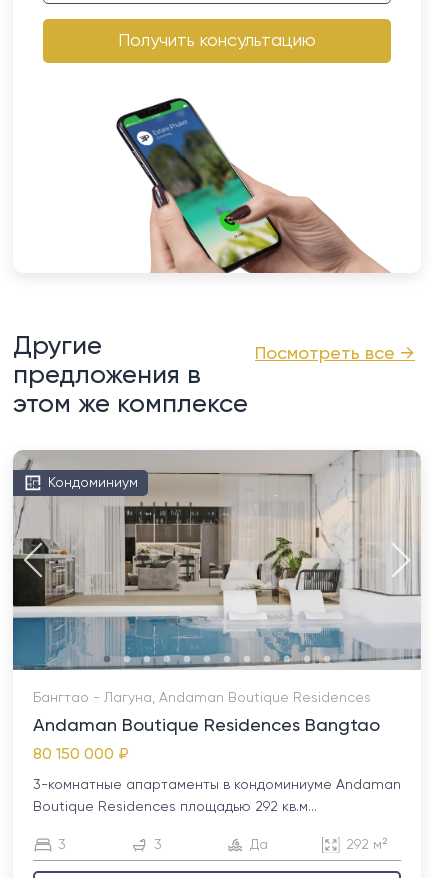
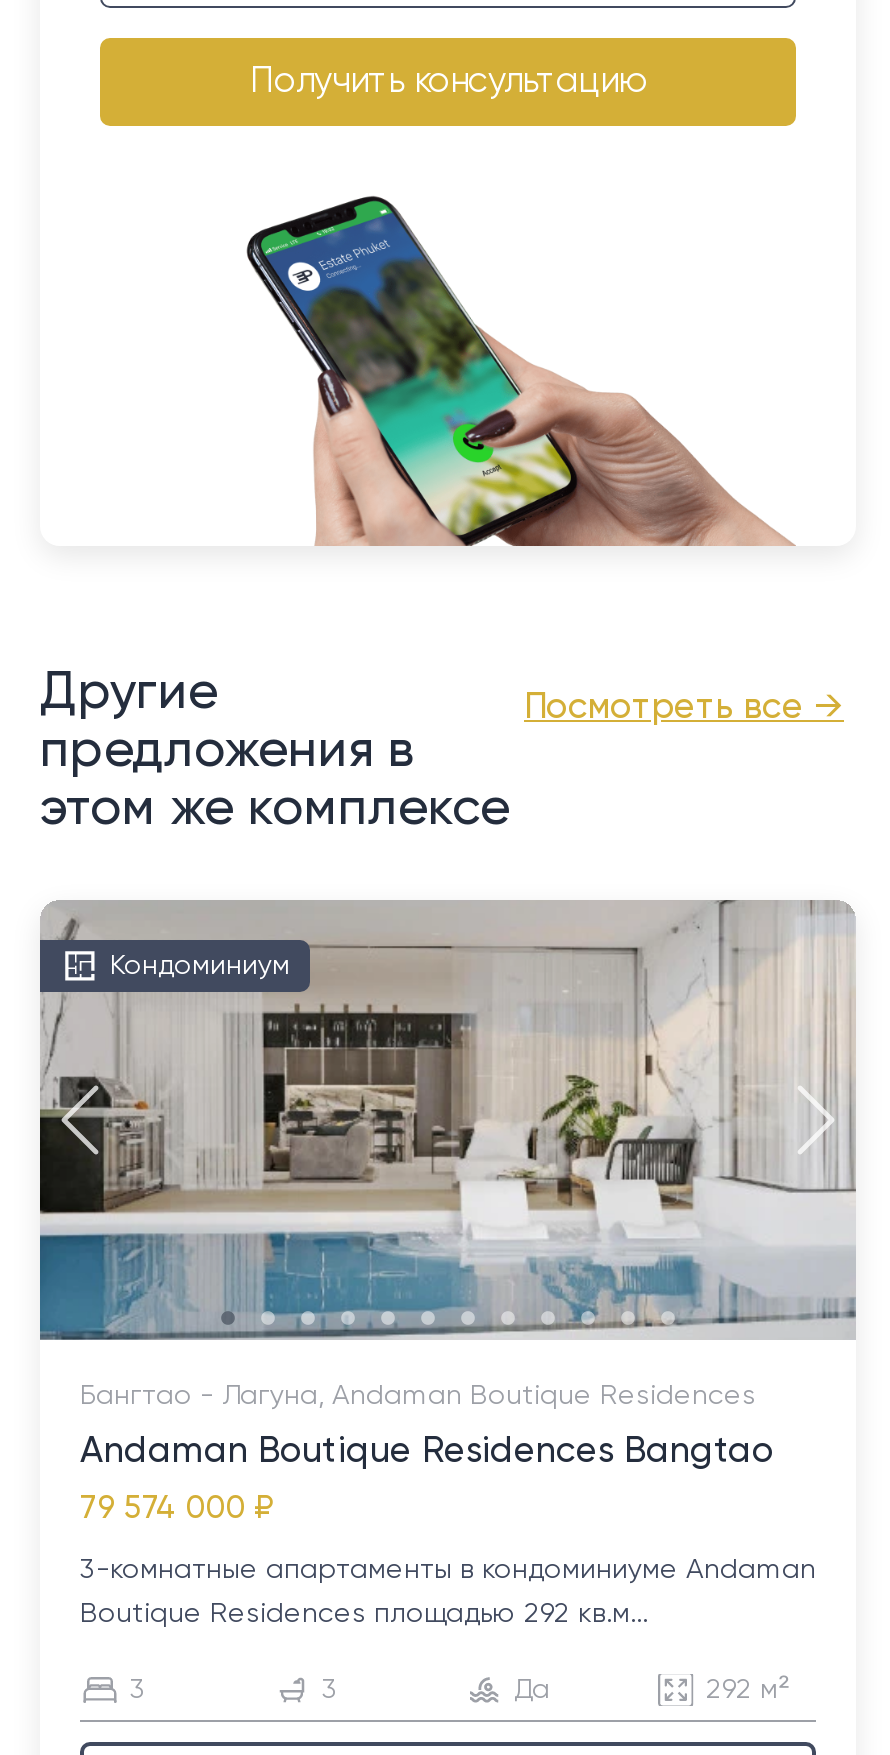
[33,747,129,763] 80 150 000 ₽ -> [80,1494,276,1526] 79 574 000 ₽

